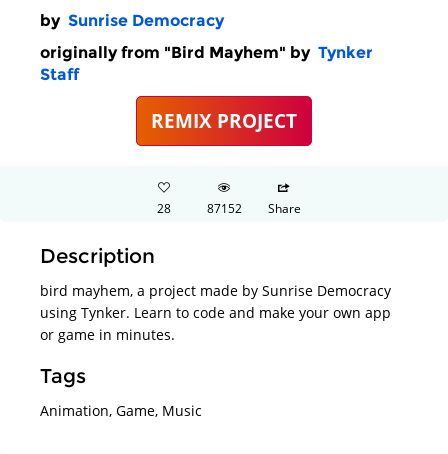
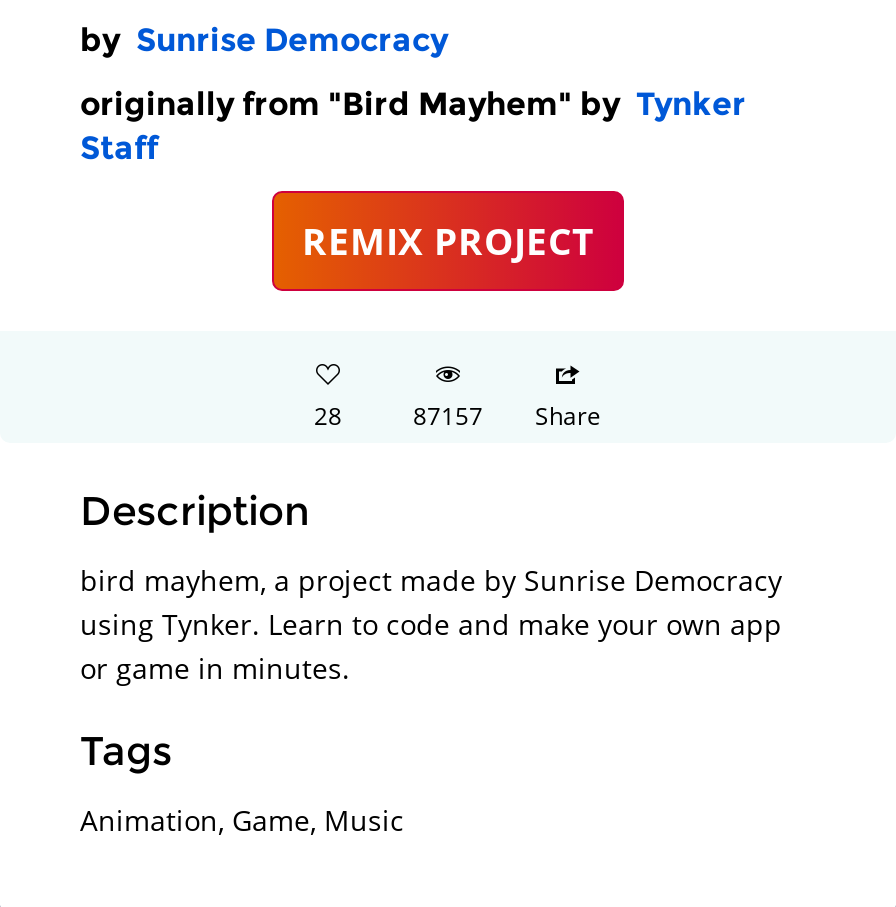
[206,200,300,217] 87152 Share -> [413,399,601,433] 87157 Share

